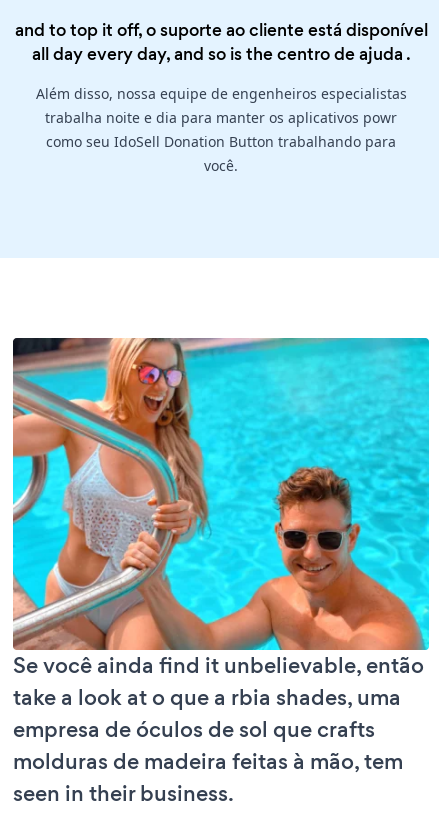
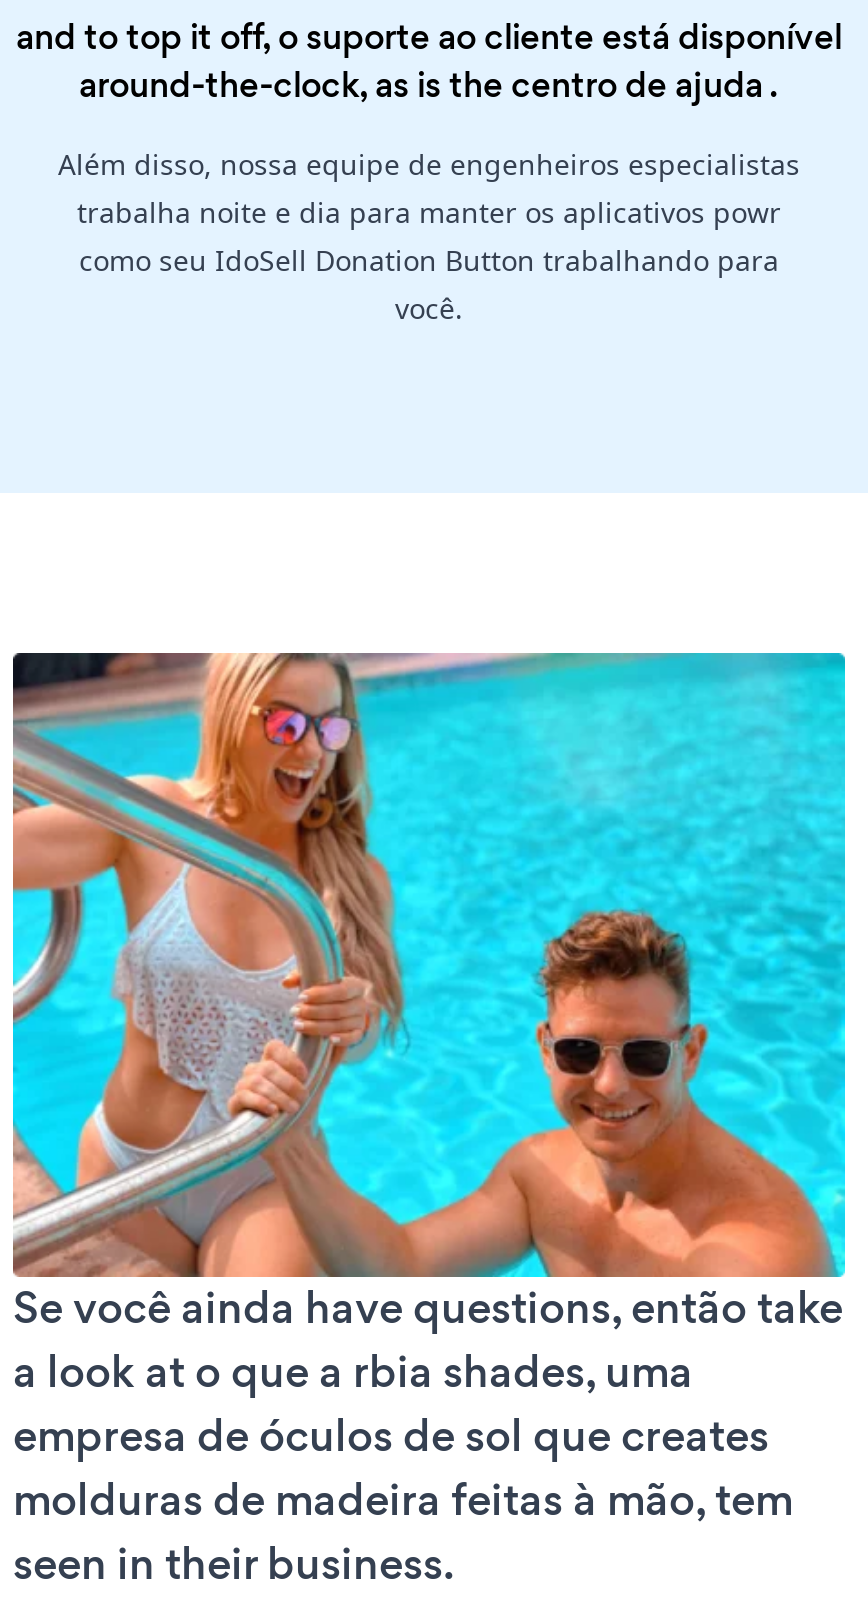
[31,42,410,66] all day every day, and so is the centro de ajuda. -> [79,62,779,110] around-the-clock, as is the centro de ajuda.
[13,650,424,745] Se você ainda find it unbelievable, então | take a look at o que a rbia shades, uma | empresa de óculos de sol que crafts -> [13,1277,843,1467] Se você ainda have questions, então take | a look at o que a rbia shades, uma | empresa de óculos de sol que creates

